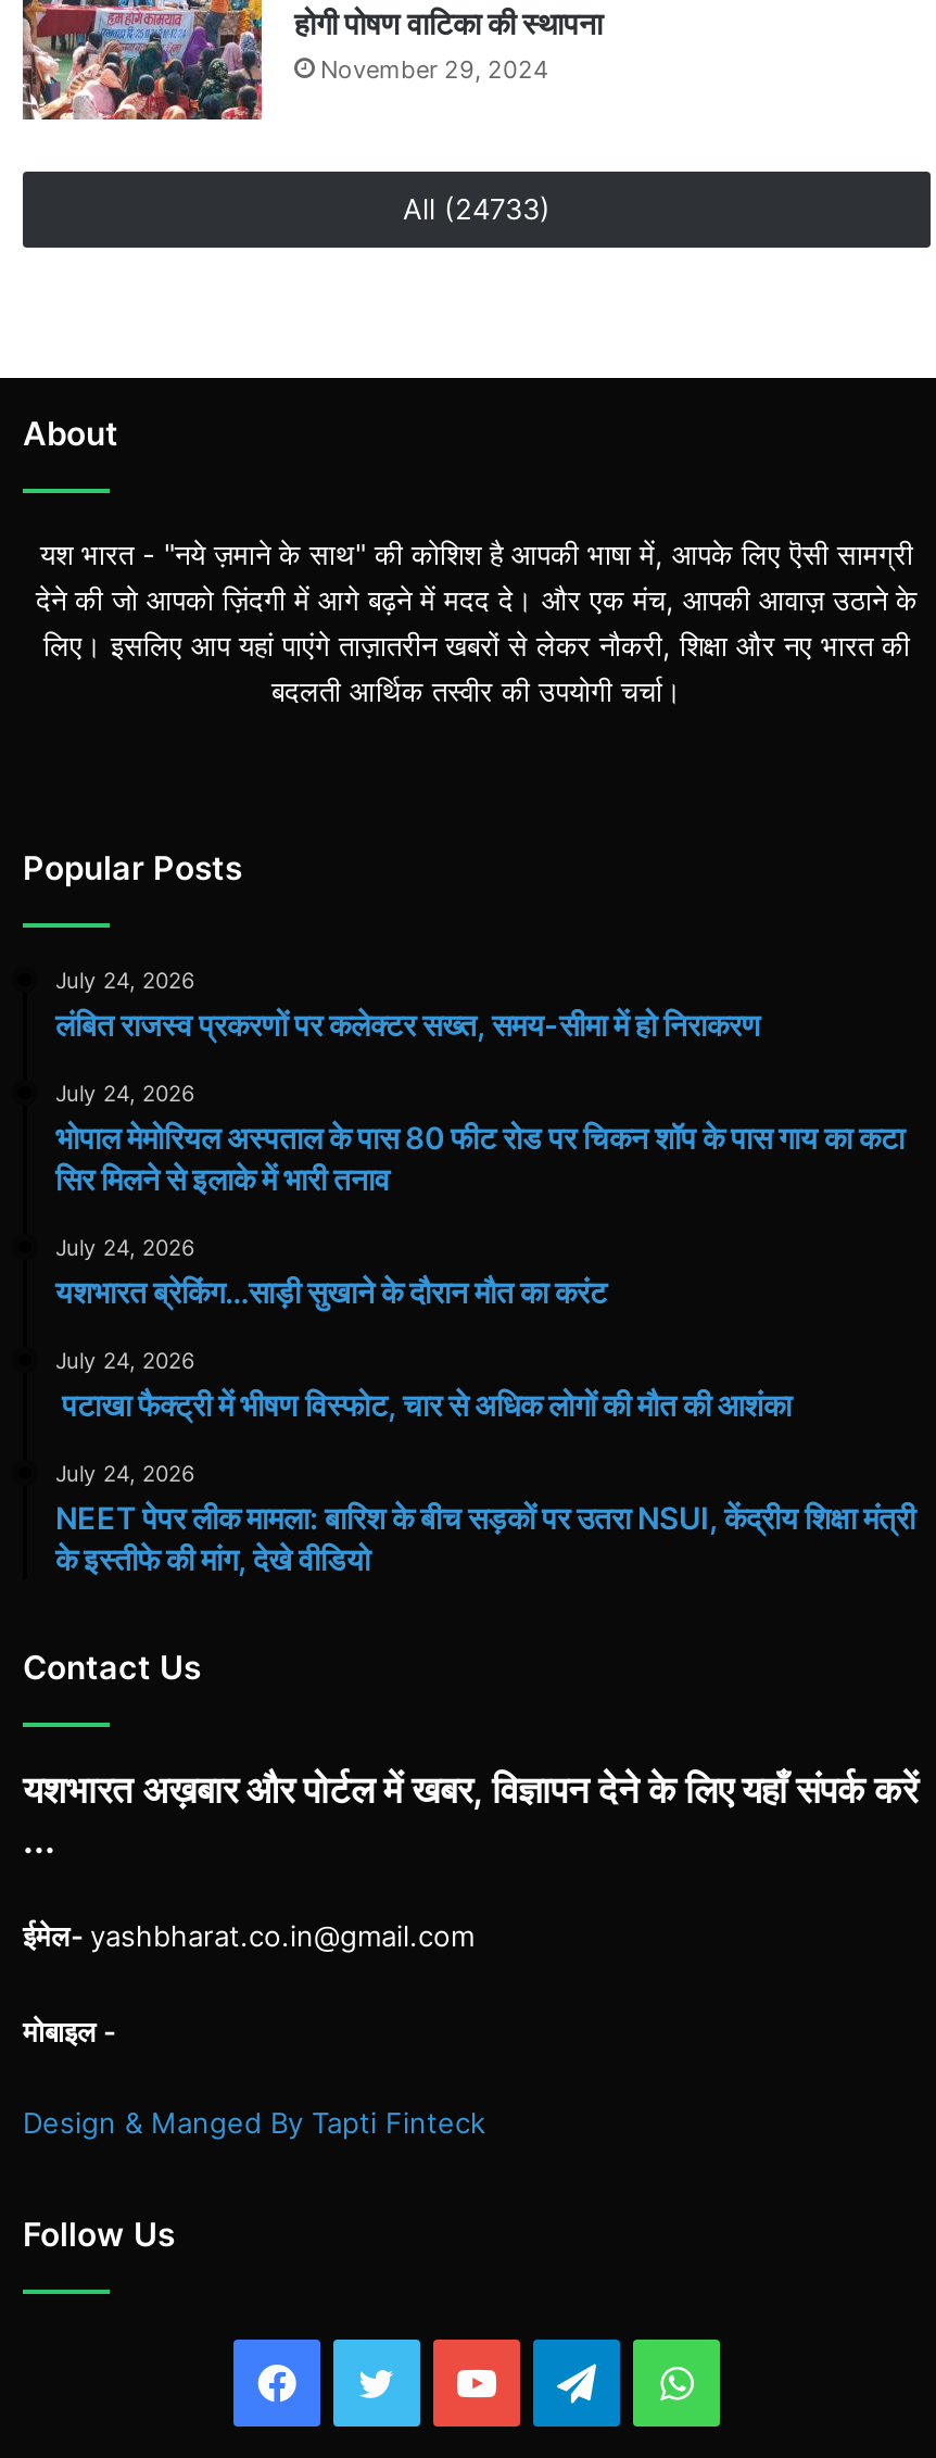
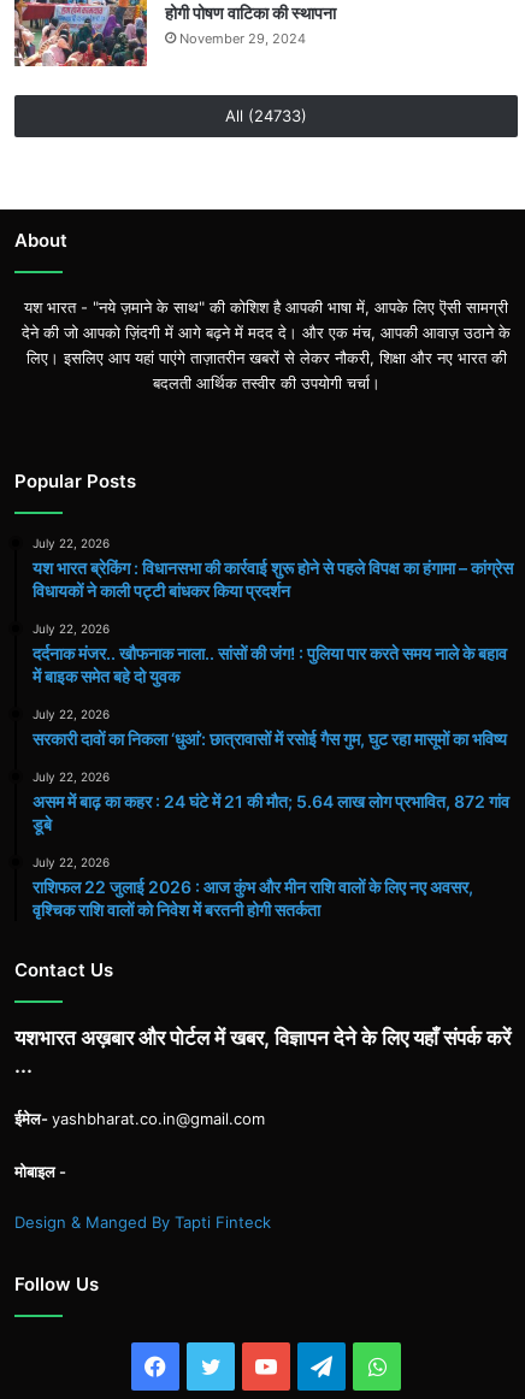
[55,967,761,1043] July 24, 2026 | लंबित राजस्व प्रकरणों पर कलेक्टर सख्त, समय-सीमा में हो निराकरण -> [33,536,513,601] July 22, 2026 | यश भारत ब्रेकिंग : विधानसभा की कार्रवाई शुरू होने से पहले विपक्ष का हंगामा – कांग्रेस | विधायकों ने काली पट्टी बांधकर किया प्रदर्शन
[55,1080,905,1197] July 24, 2026 | भोपाल मेमोरियल अस्पताल के पास 80 फीट रोड पर चिकन शॉप के पास गाय का कटा | सिर मिलने से इलाके में भारी तनाव -> [33,621,507,686] July 22, 2026 | दर्दनाक मंजर.. खौफनाक नाला.. सांसों की जंग! : पुलिया पार करते समय नाले के बहाव | में बाइक समेत बहे दो युवक
[55,1234,607,1310] July 24, 2026 | यशभारत ब्रेकिंग…साड़ी सुखाने के दौरान मौत का करंट -> [33,707,507,749] July 22, 2026 | सरकारी दावों का निकला ‘धुआं’: छात्रावासों में रसोई गैस गुम, घुट रहा मासूमों का भविष्य
[55,1347,792,1423] July 24, 2026 | पटाखा फैक्ट्री में भीषण विस्फोट, चार से अधिक लोगों की मौत की आशंका -> [33,769,509,834] July 22, 2026 | असम में बाढ़ का कहर : 24 घंटे में 21 की मौत; 5.64 लाख लोग प्रभावित, 872 गांव | डूबे
[55,1460,915,1577] July 24, 2026 | NEET पेपर लीक मामला: बारिश के बीच सड़कों पर उतरा NSUI, केंद्रीय शिक्षा मंत्री | के इस्तीफे की मांग, देखे वीडियो -> [33,855,473,920] July 22, 2026 | राशिफल 22 जुलाई 2026 : आज कुंभ और मीन राशि वालों के लिए नए अवसर, | वृश्चिक राशि वालों को निवेश में बरतनी होगी सतर्कता

